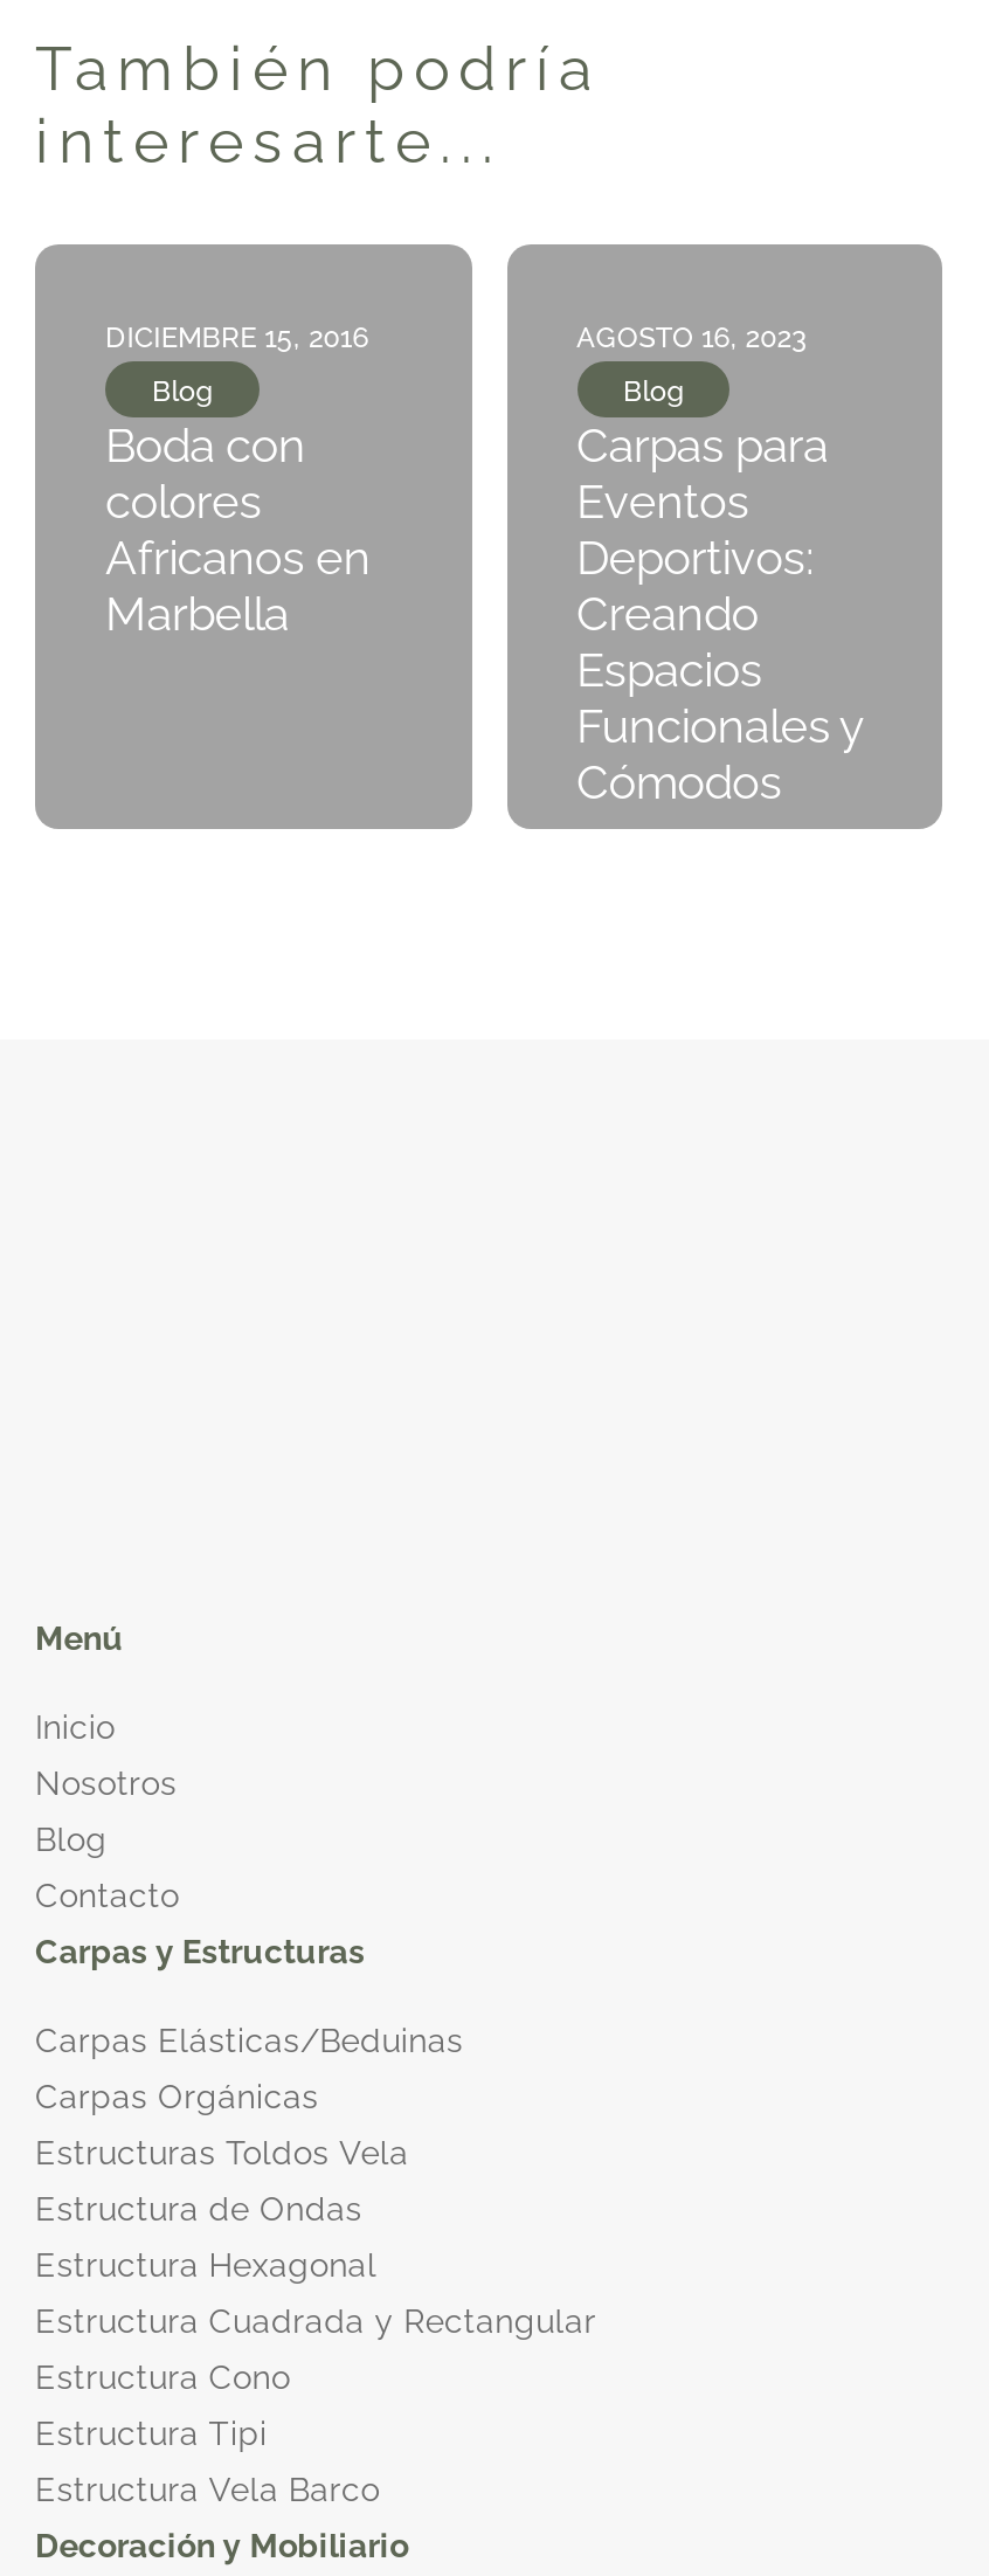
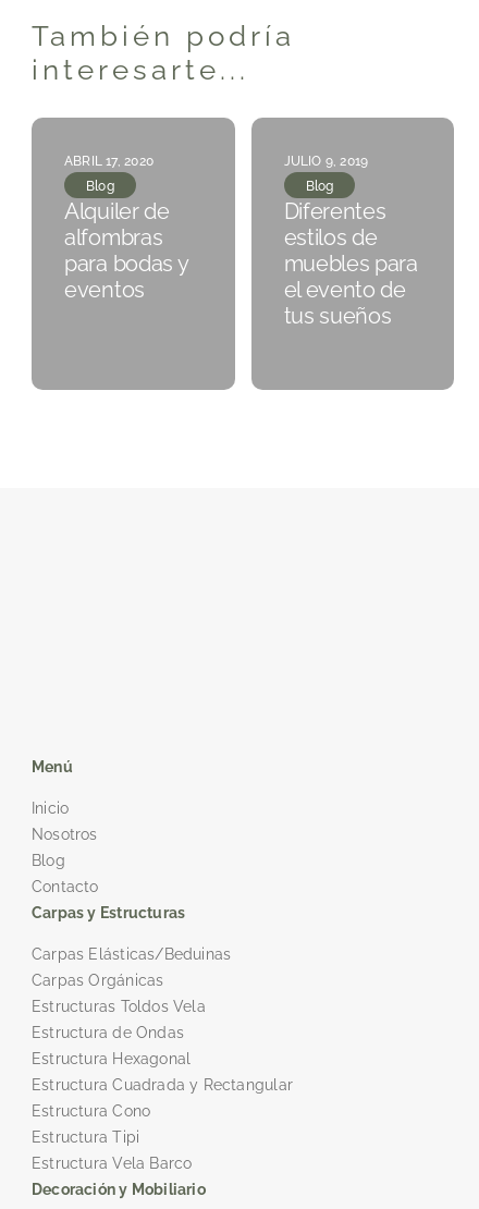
[105,322,369,355] DICIEMBRE 15, 2016 -> [64,154,153,169] ABRIL 17, 2020
[576,322,806,355] AGOSTO 16, 2023 -> [284,154,368,169] JULIO 9, 2019
[105,418,370,642] Boda con | colores | Africanos en | Marbella -> [64,198,188,303] Alquiler de | alfombras | para bodas y | eventos
[576,418,862,811] Carpas para | Eventos | Deportivos: | Creando | Espacios | Funcionales y | Cómodos -> [284,198,418,329] Diferentes | estilos de | muebles para | el evento de | tus sueños

